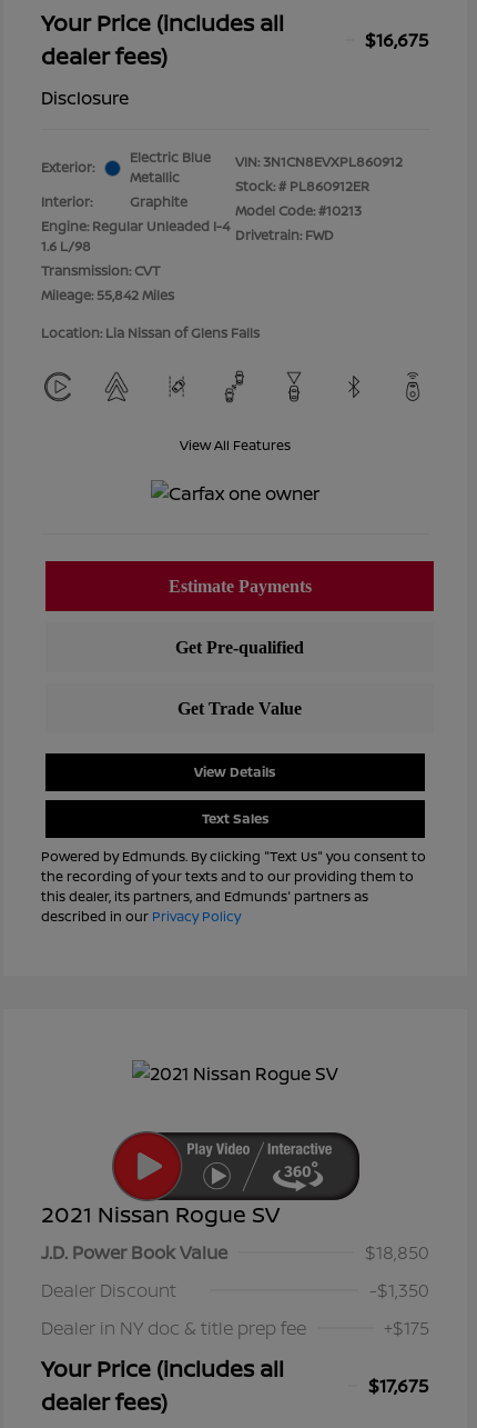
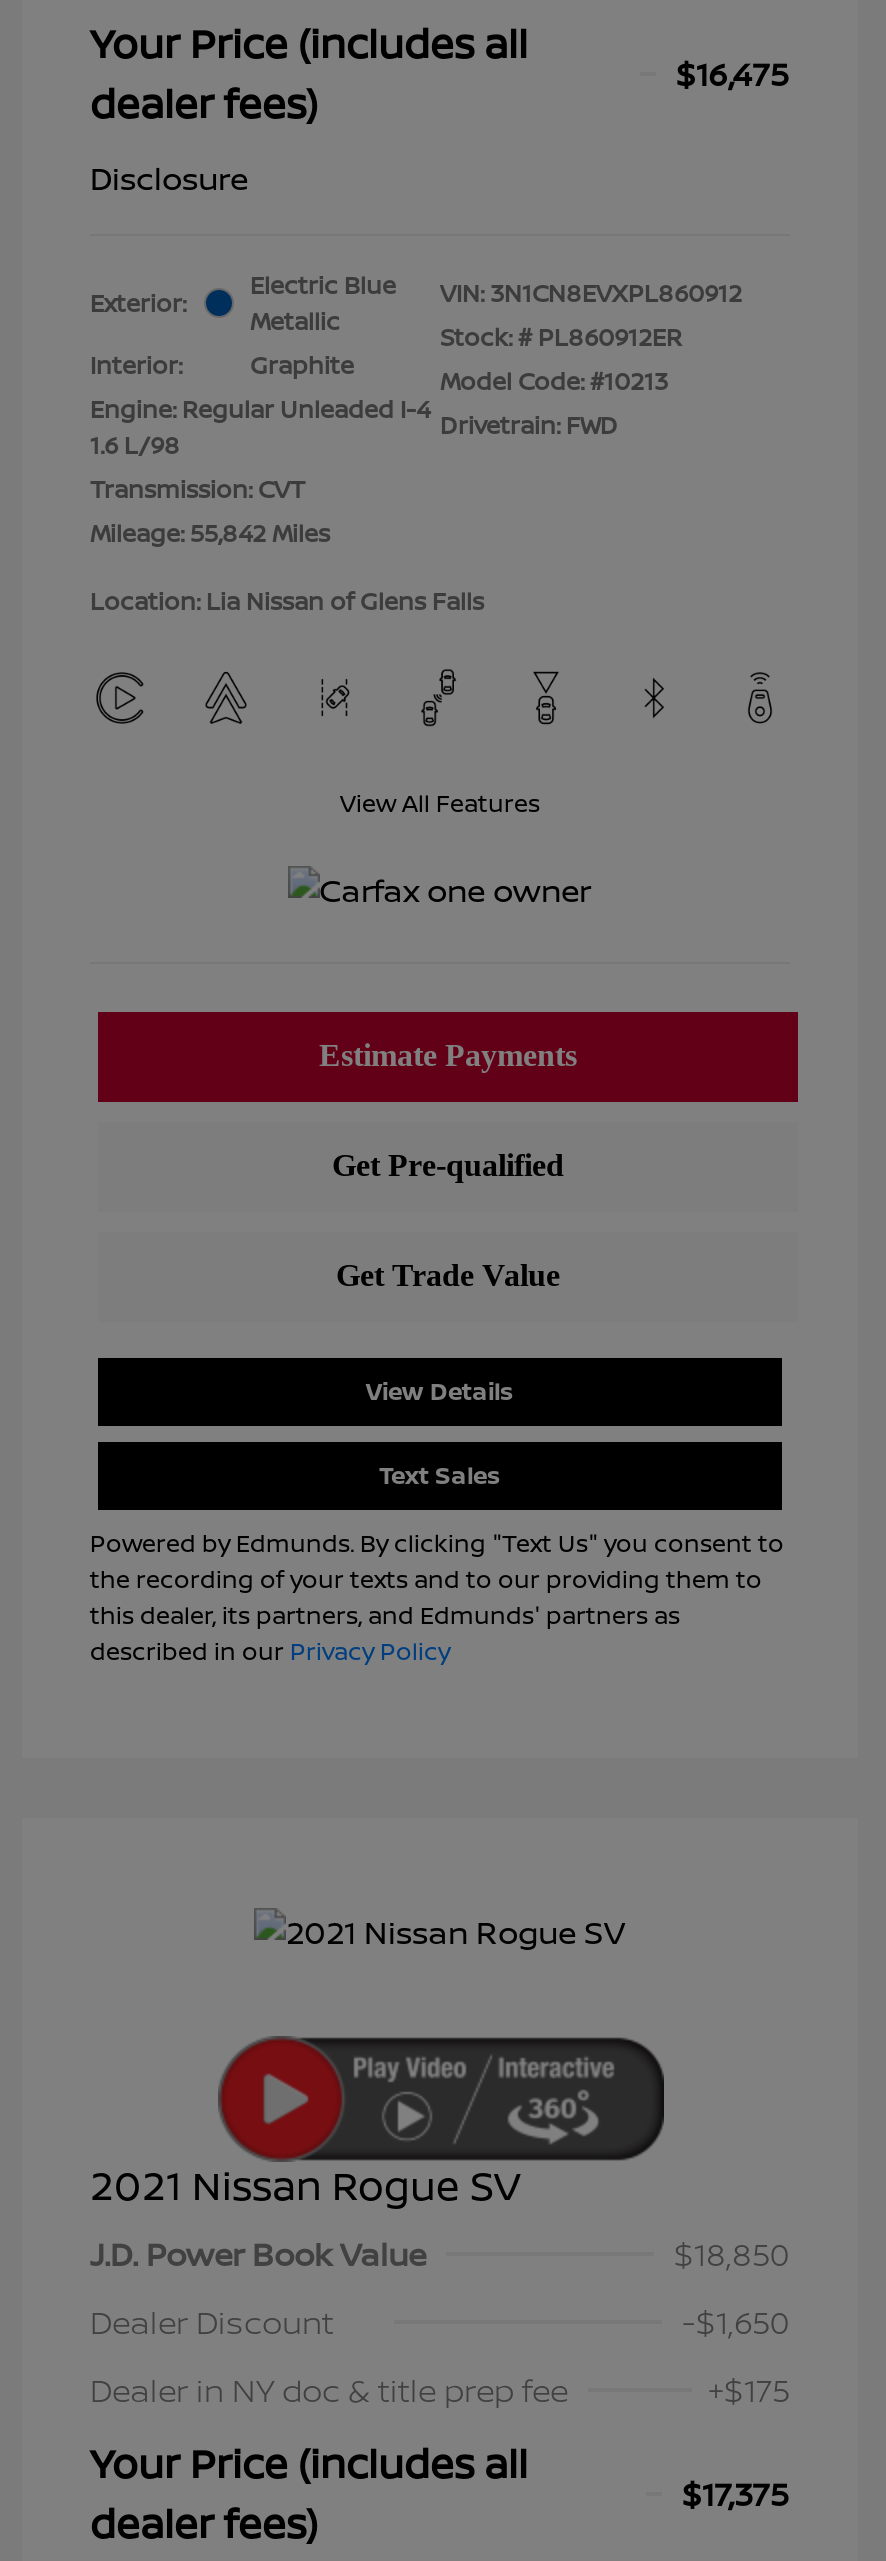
[365,28,429,53] $16,675 -> [676,51,790,95] $16,475
[369,1278,429,1303] -$1,350 -> [682,2301,790,2345] -$1,650
[368,1374,429,1398] $17,675 -> [682,2473,790,2517] $17,375

